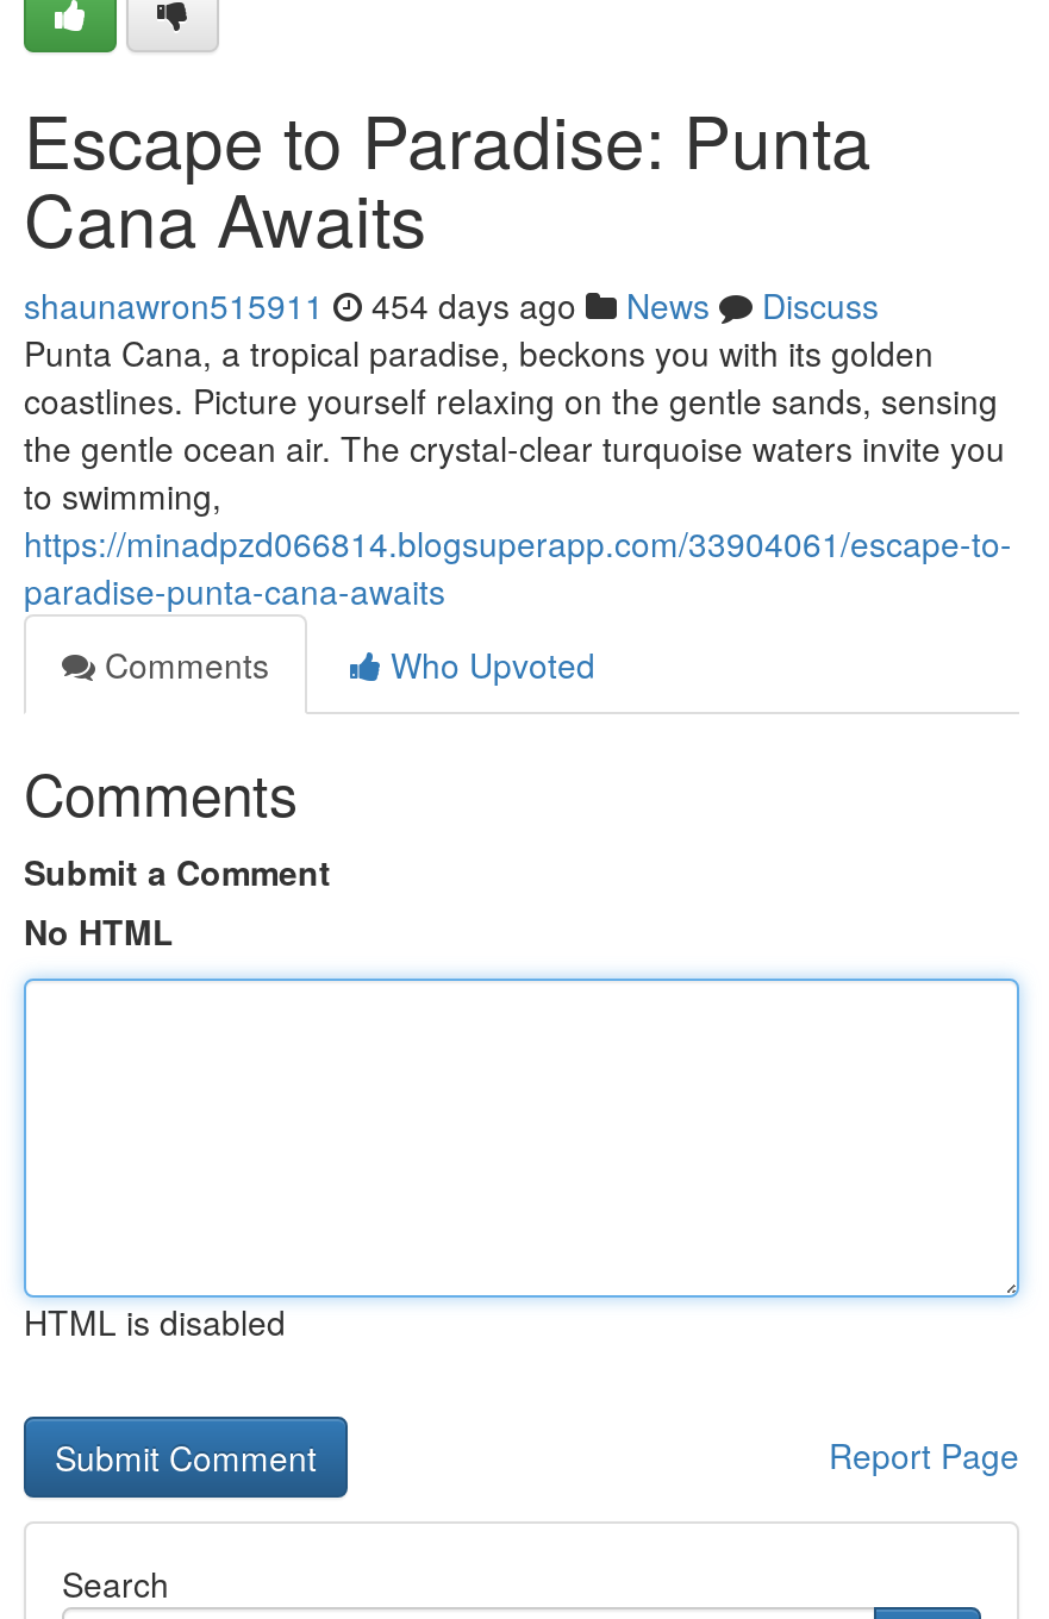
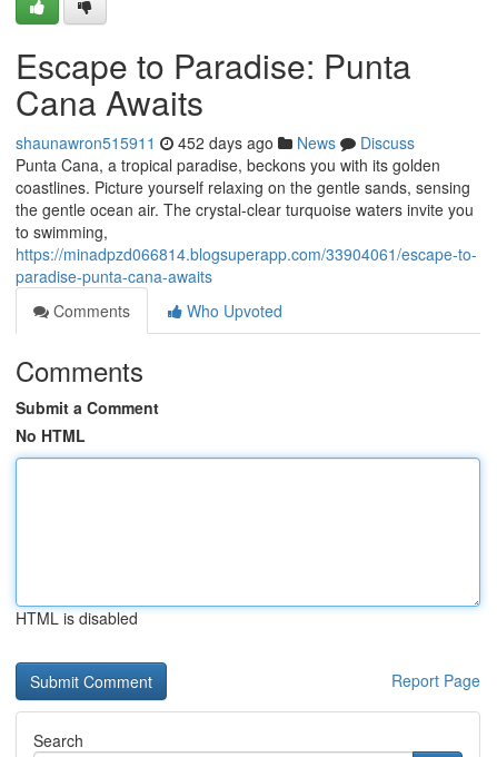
[24,281,879,329] shaunawron515911 454 days ago News Discuss -> [16,131,415,154] shaunawron515911 452 days ago News Discuss

